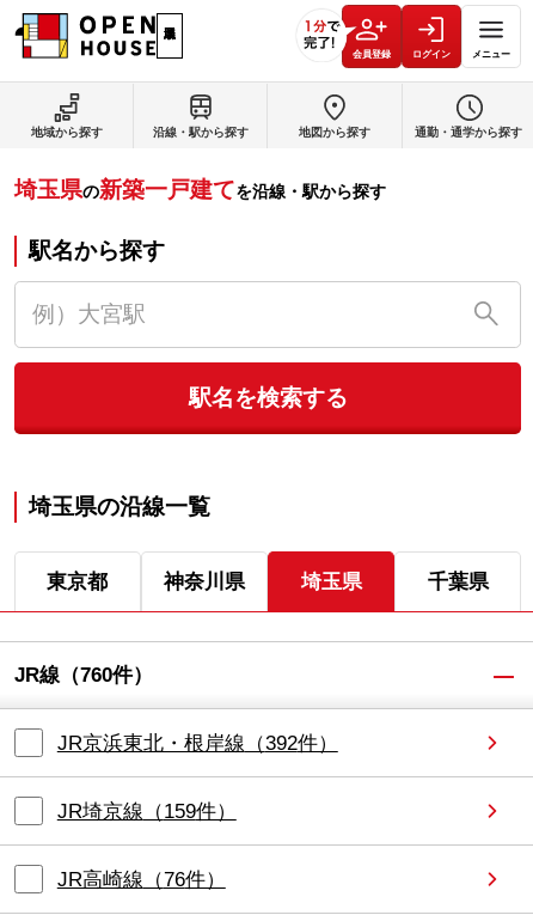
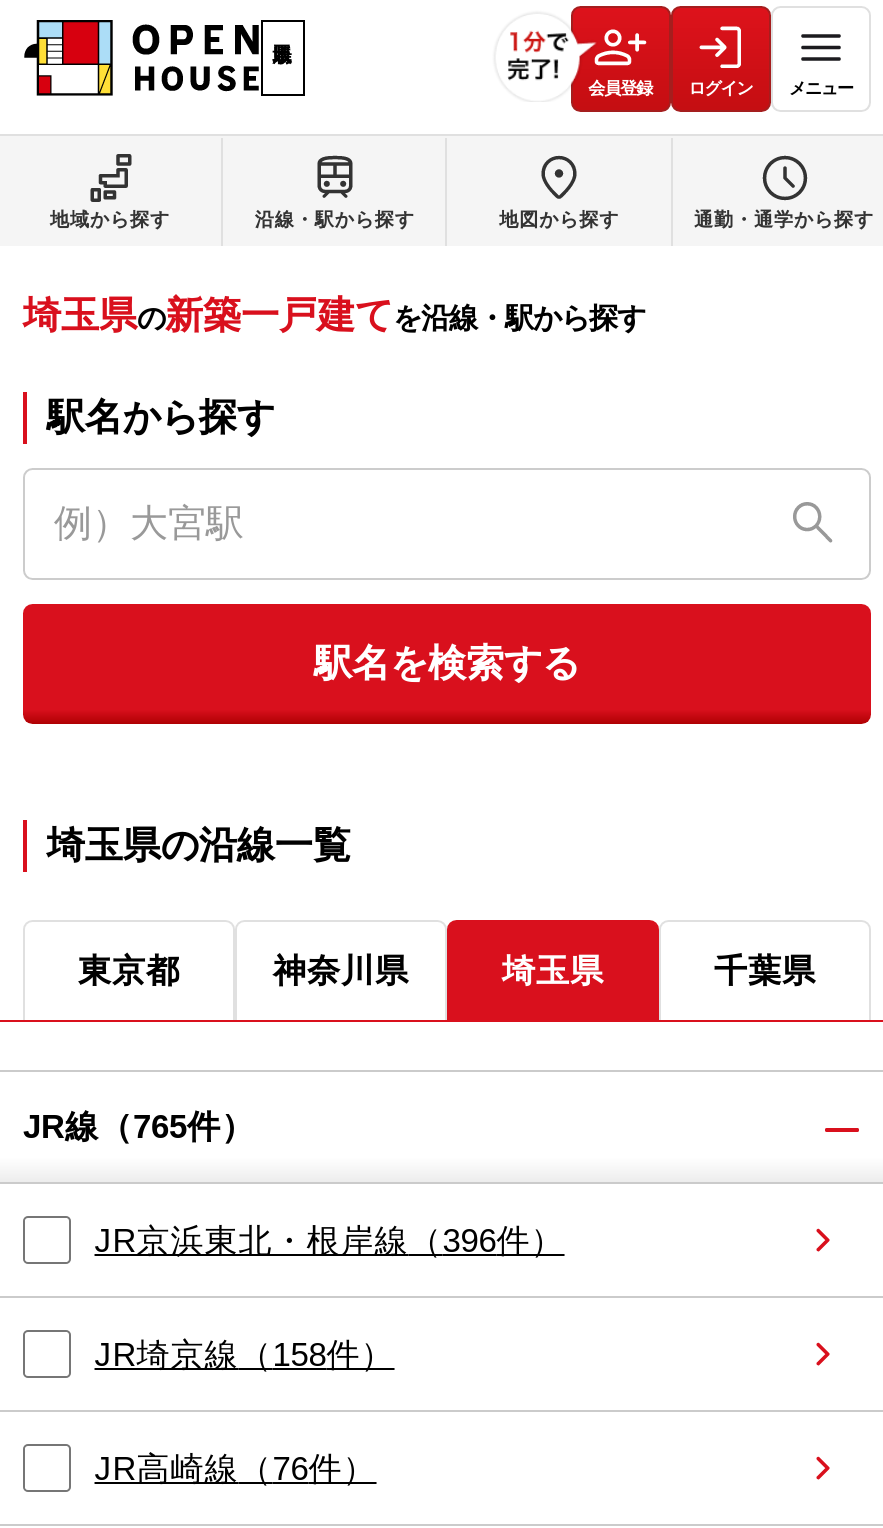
[14,664,153,687] JR線（760件） -> [23,1108,255,1146] JR線（765件）
[57,732,338,754] JR京浜東北・根岸線（392件） -> [95,1221,565,1259] JR京浜東北・根岸線（396件）
[57,800,236,823] JR埼京線（159件） -> [95,1336,395,1374] JR埼京線（158件）

